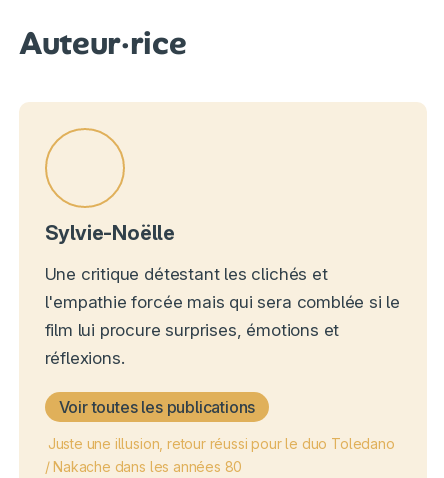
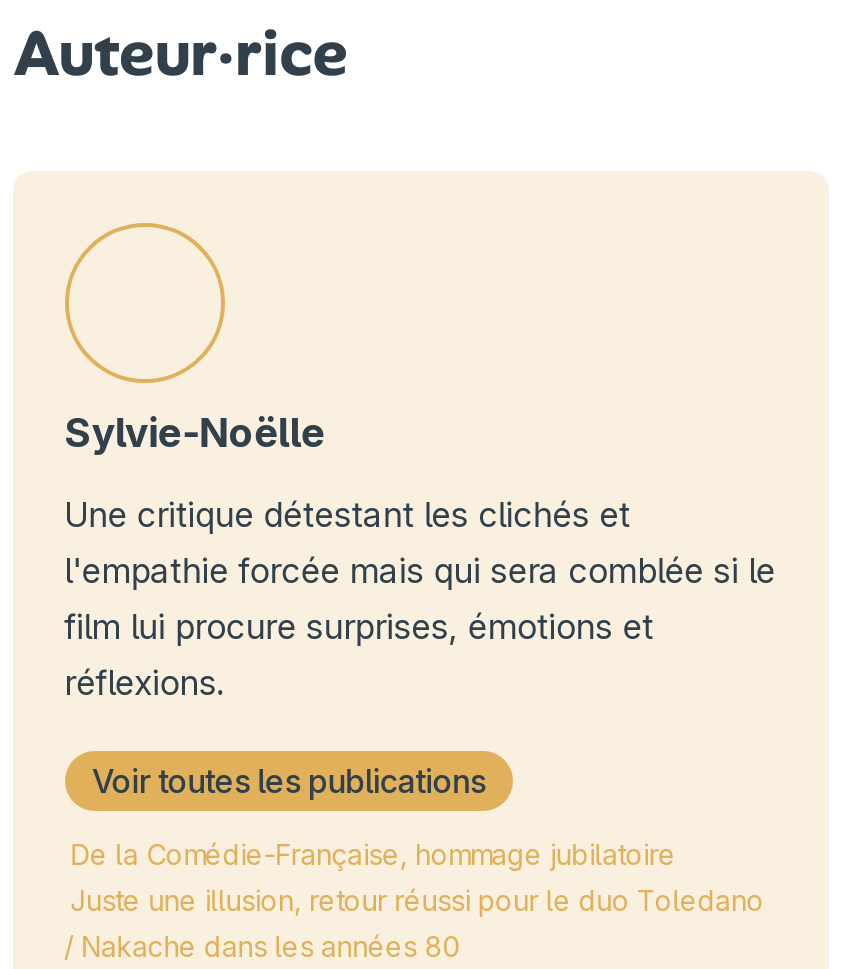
none -> [70,837,676,871] De la Comédie-Française, hommage jubilatoire

